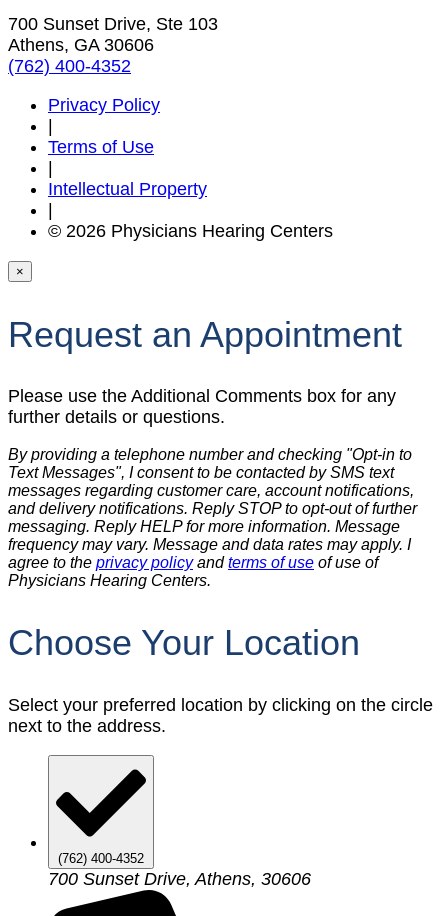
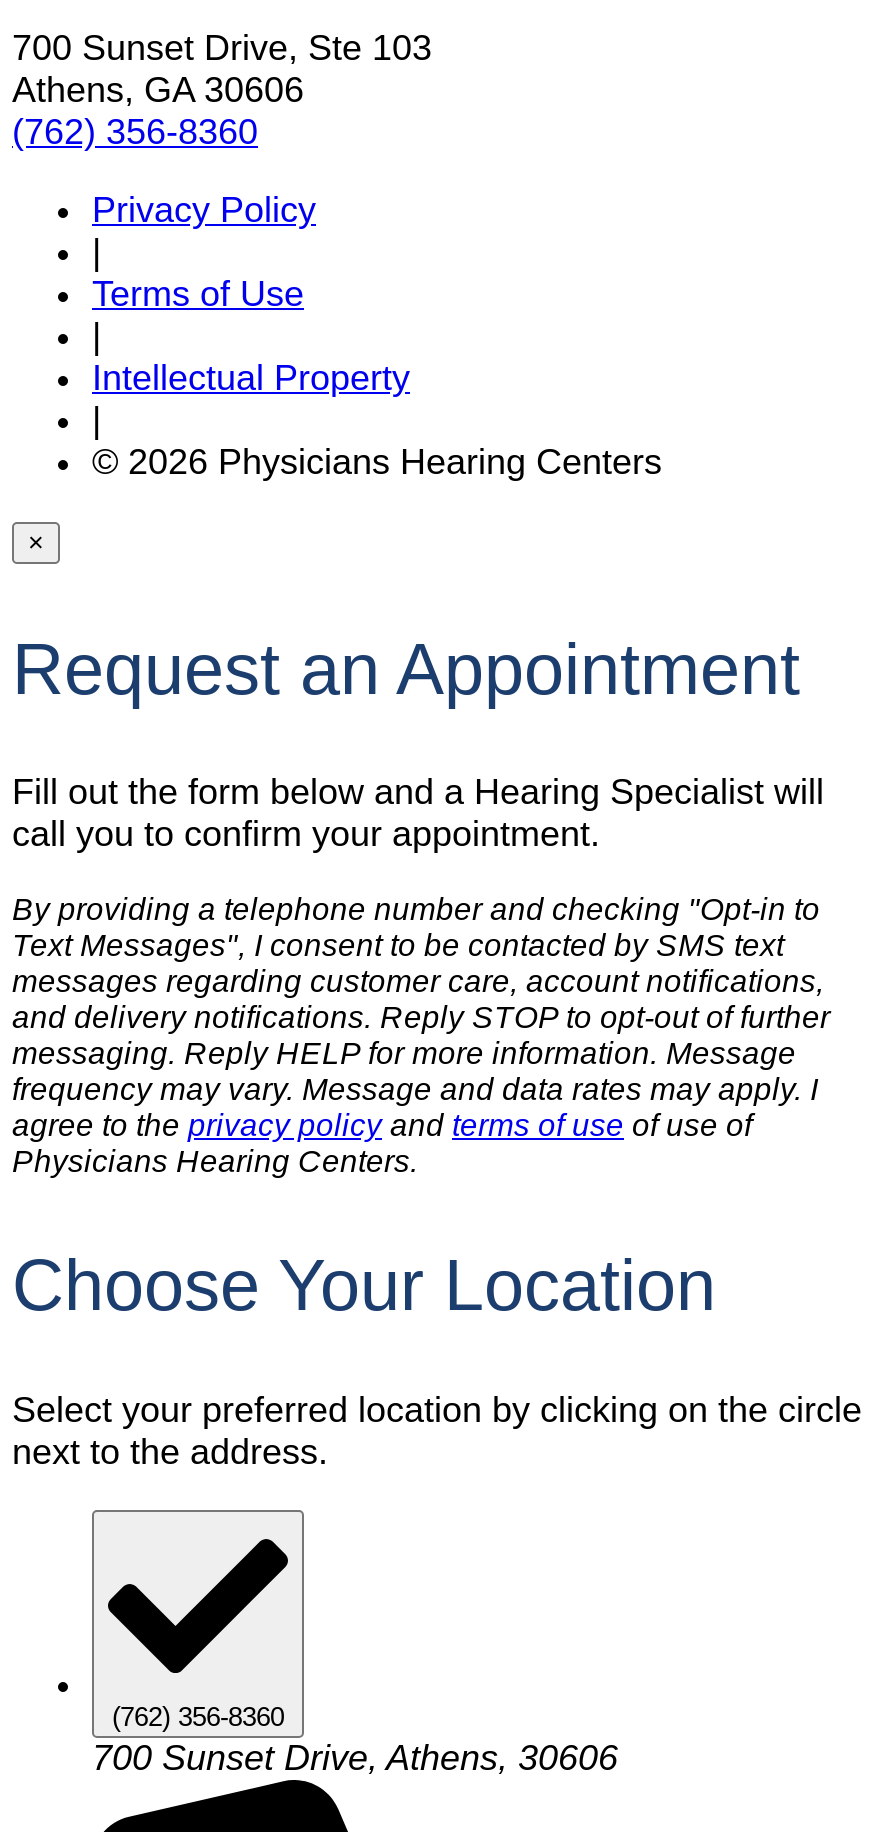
[8,56,131,76] (762) 400-4352 -> [12,111,258,151] (762) 356-8360
[8,386,396,427] Please use the Additional Comments box for any | further details or questions. -> [12,773,824,855] Fill out the form below and a Hearing Specialist will | call you to confirm your appointment.
[58,851,144,866] (762) 400-4352 -> [112,1703,284,1733] (762) 356-8360

